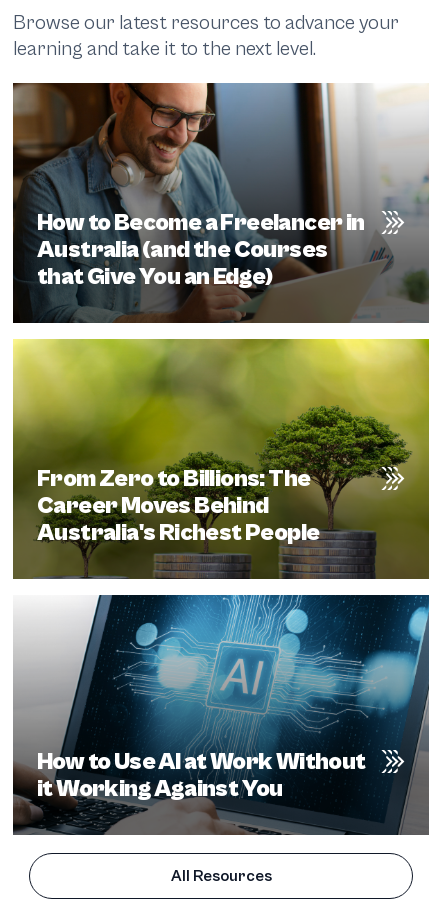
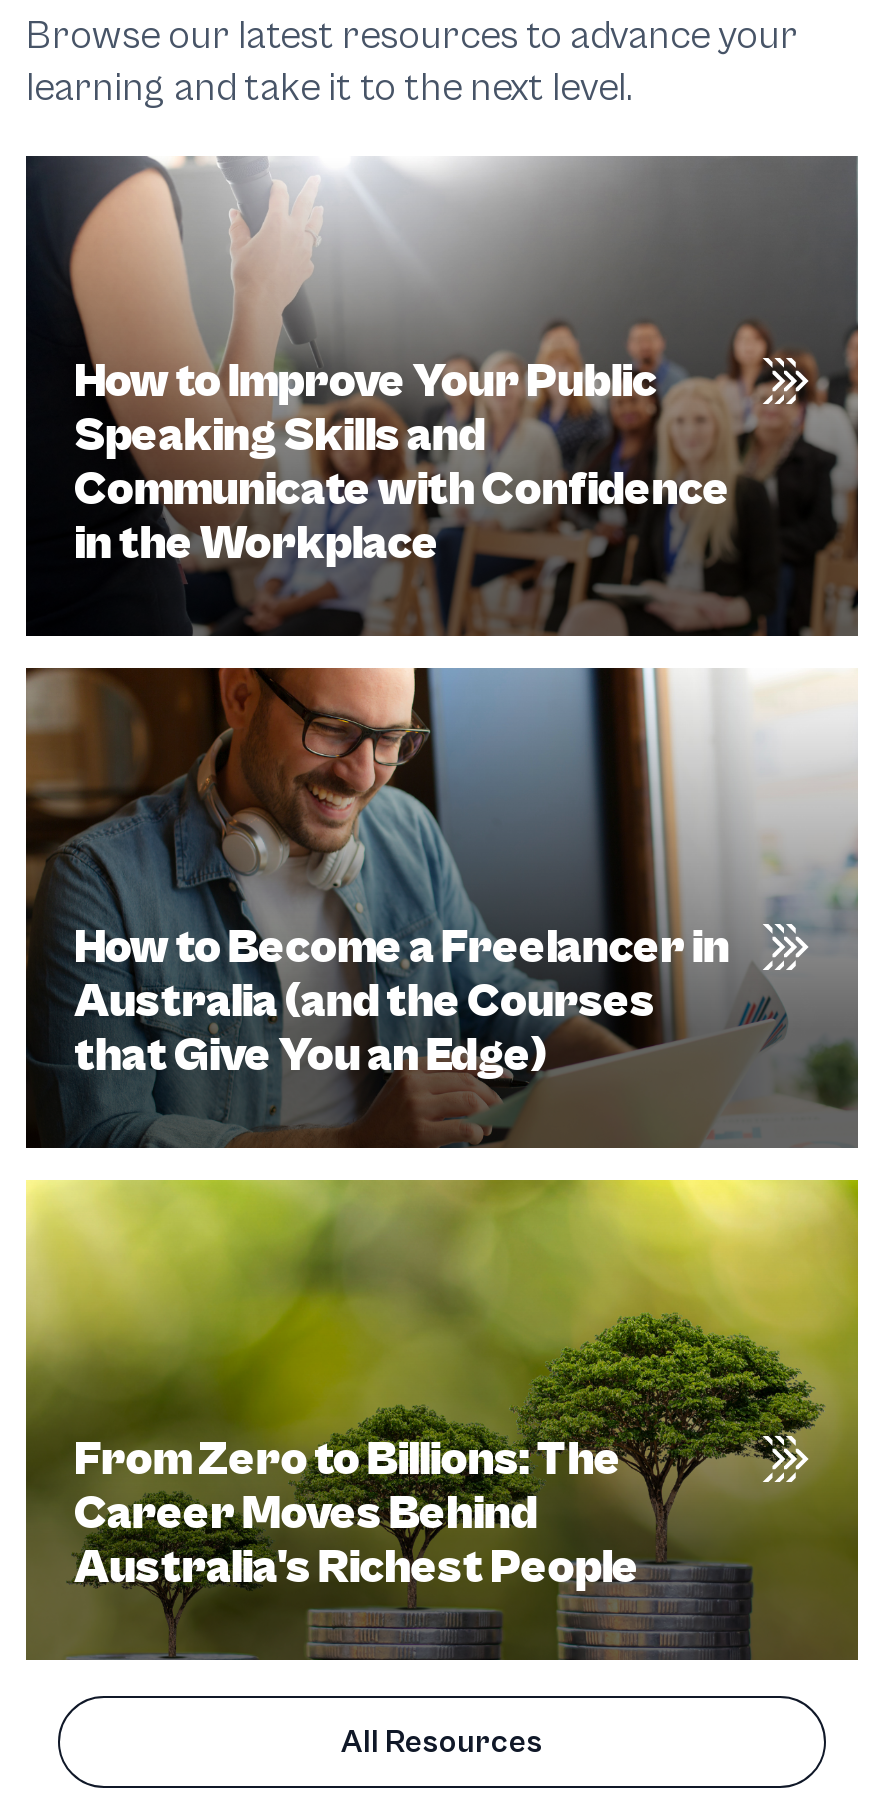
none -> [24,154,860,636] [image] | How to Improve Your Public | Speaking Skills and | Communicate with Confidence | in the Workplace
moved [12,81,365,547] -> [24,664,729,1596]: [image] | How to Become a Freelancer in | Australia (and the Courses | that Give You an Edge) | From Zero to Billions: The | Career Moves Behind | Australia's Richest People
[13,594,430,835] [image] | How to Use AI at Work Without | it Working Against You -> none

